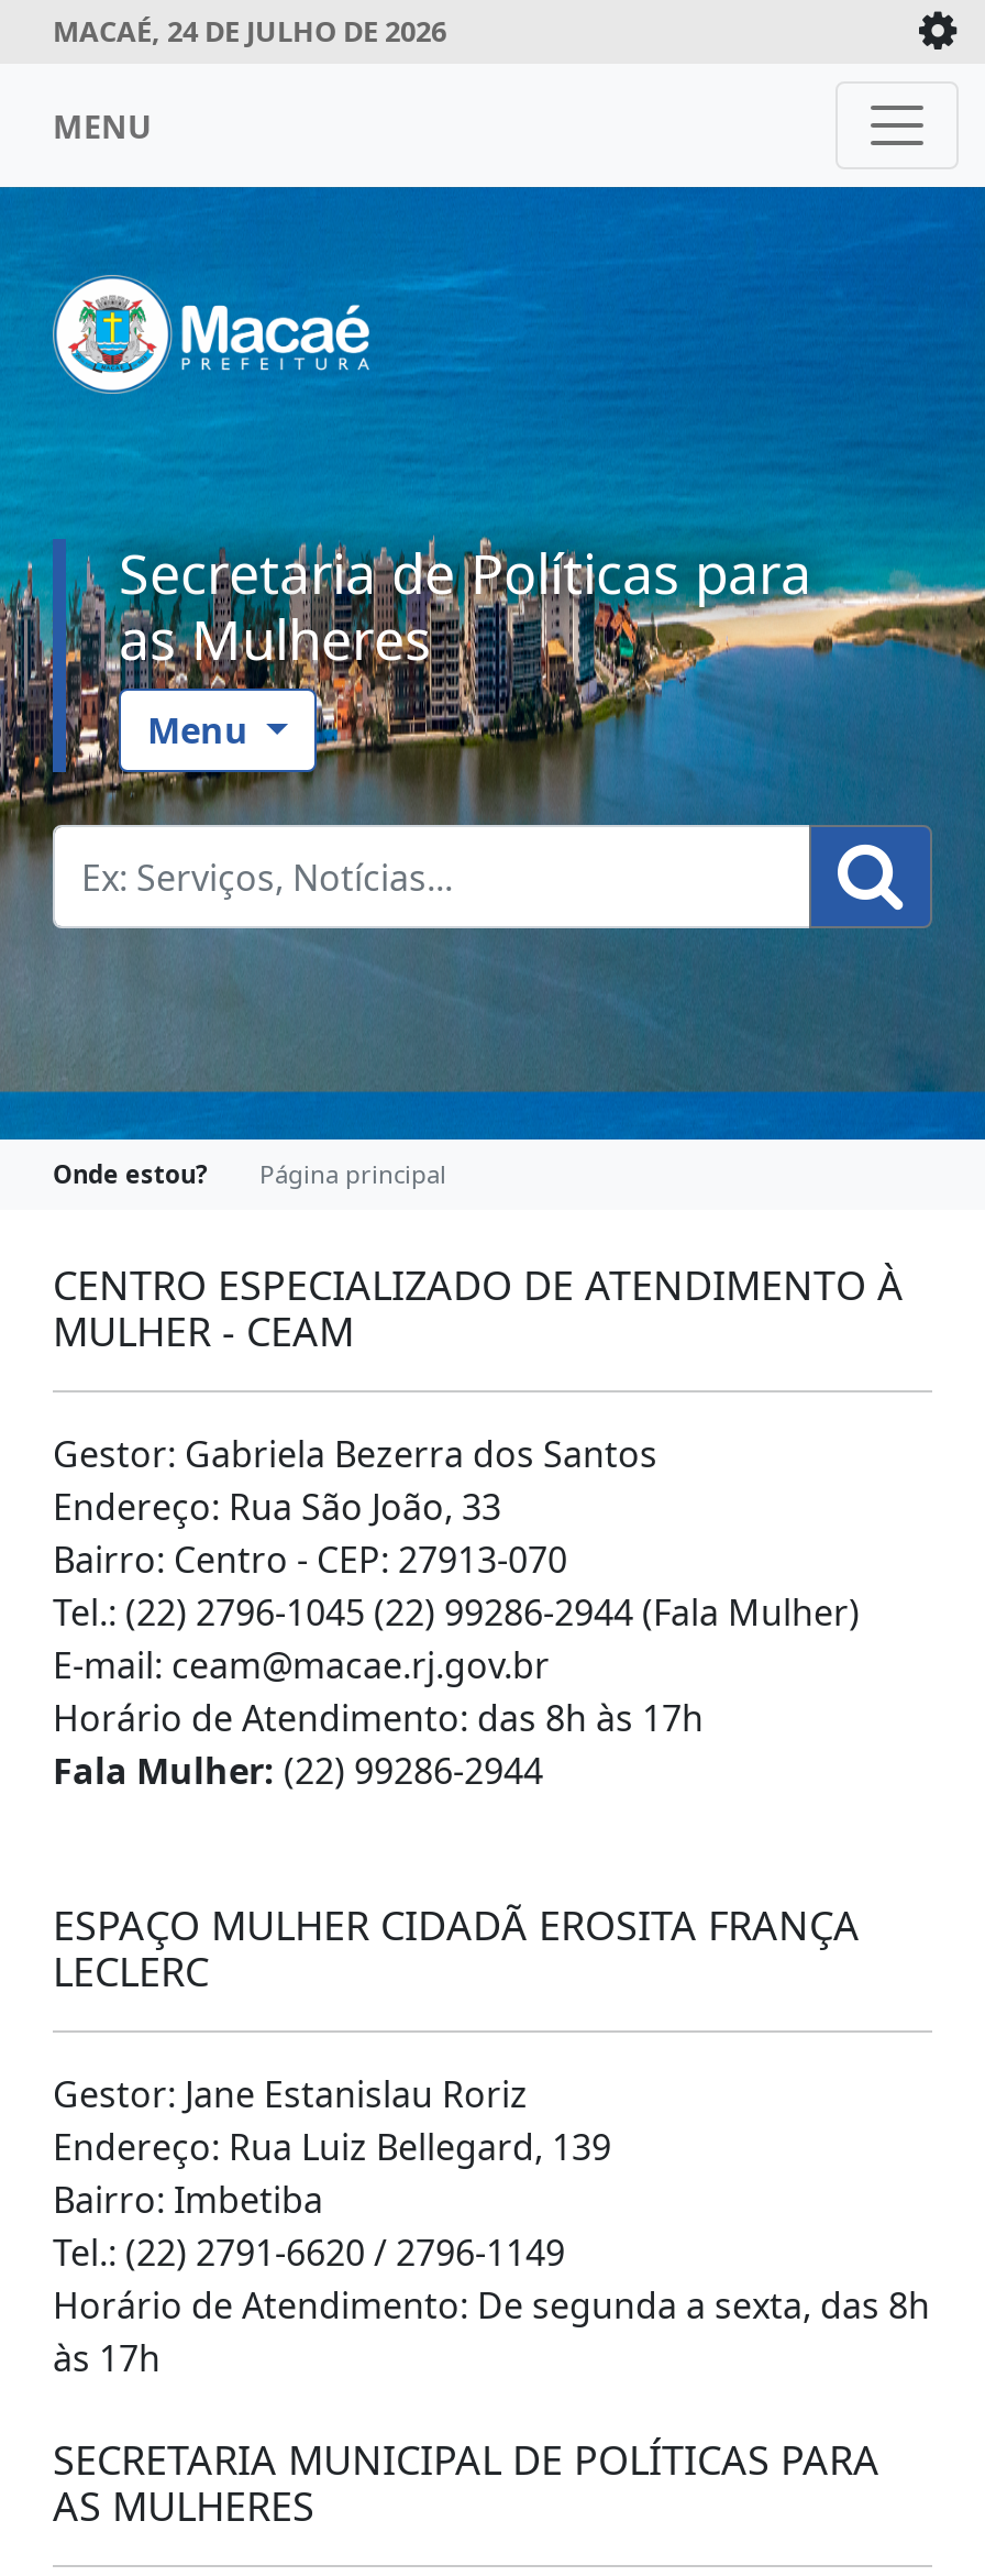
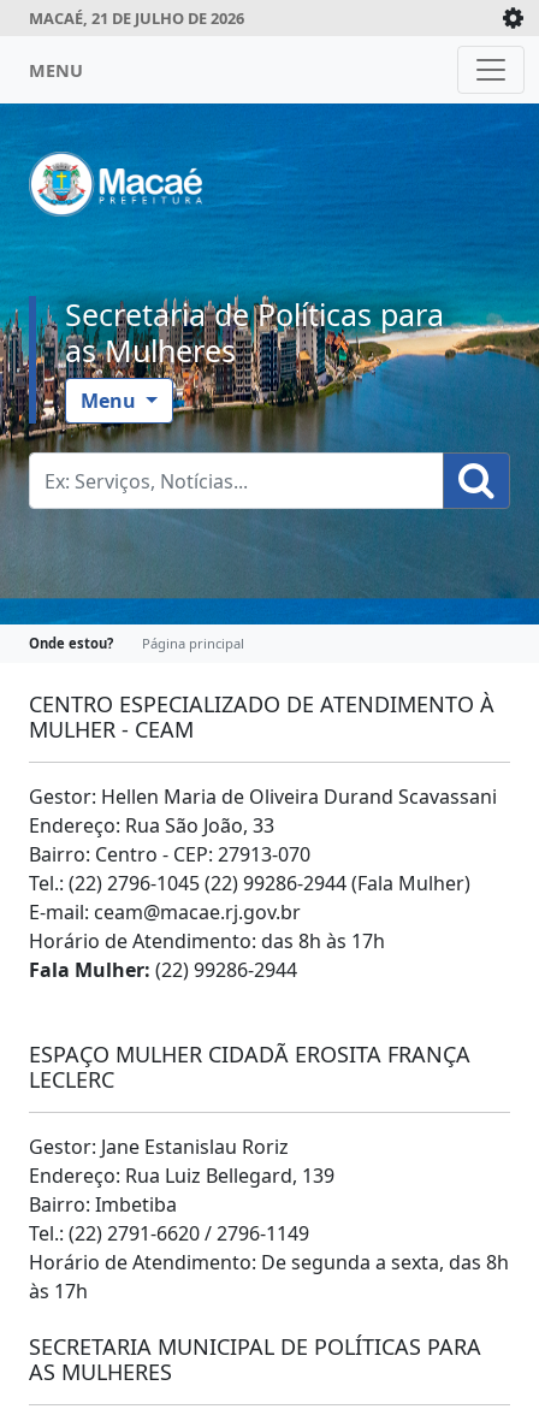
[53,10,446,49] MACAÉ, 24 DE JULHO DE 2026 -> [29,7,244,28] MACAÉ, 21 DE JULHO DE 2026
[53,1430,657,1478] Gestor: Gabriela Bezerra dos Santos -> [29,783,497,810] Gestor: Hellen Maria de Oliveira Durand Scavassani

